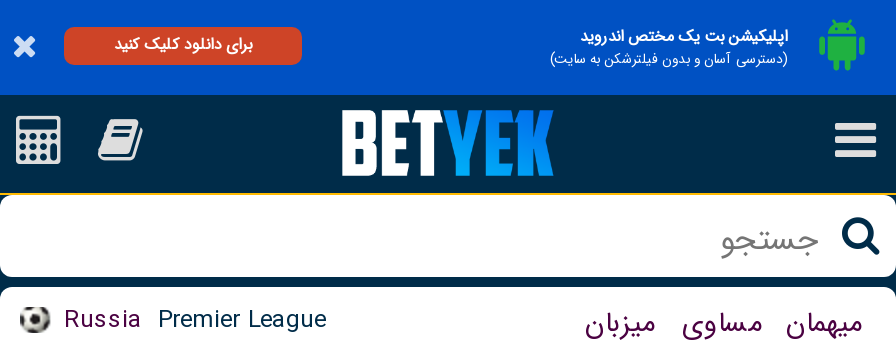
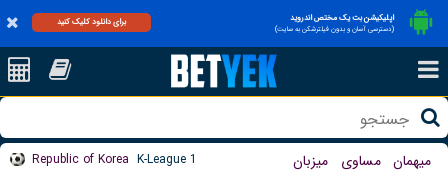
[64,301,326,339] Russia Premier League -> [32,150,197,169] Republic of Korea K-League 1

